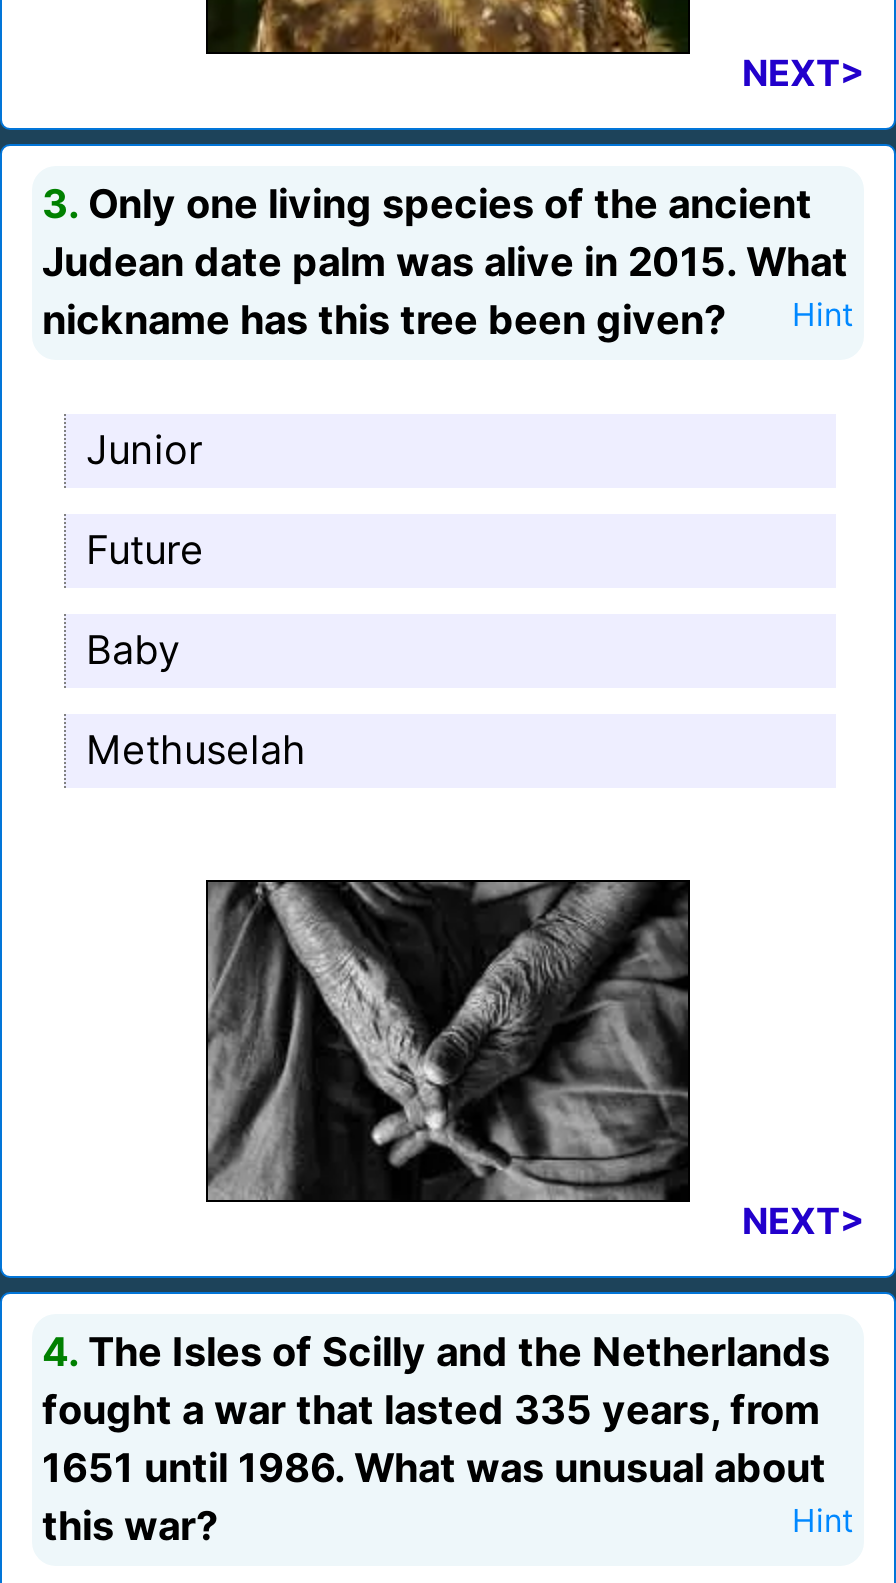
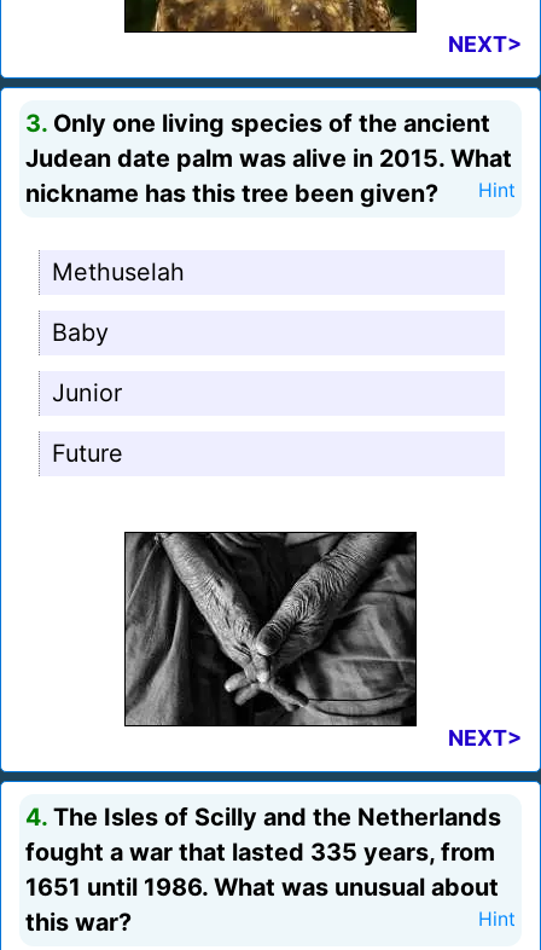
moved [86,426,204,574] -> [52,378,123,468]: Junior | Future
moved [86,626,306,774] -> [52,257,185,347]: Methuselah | Baby

